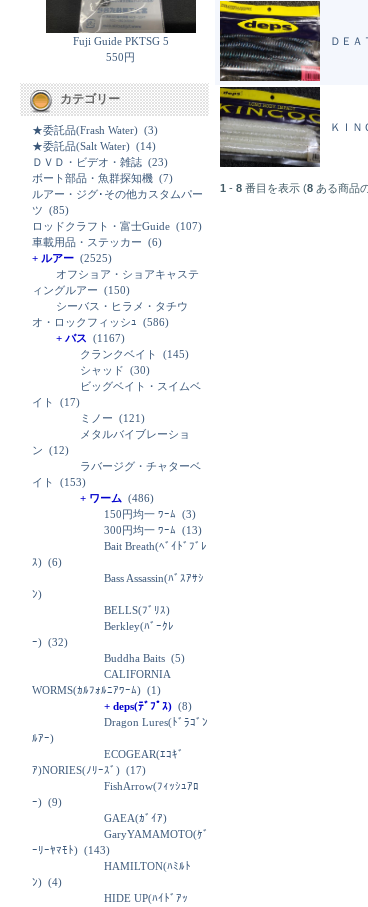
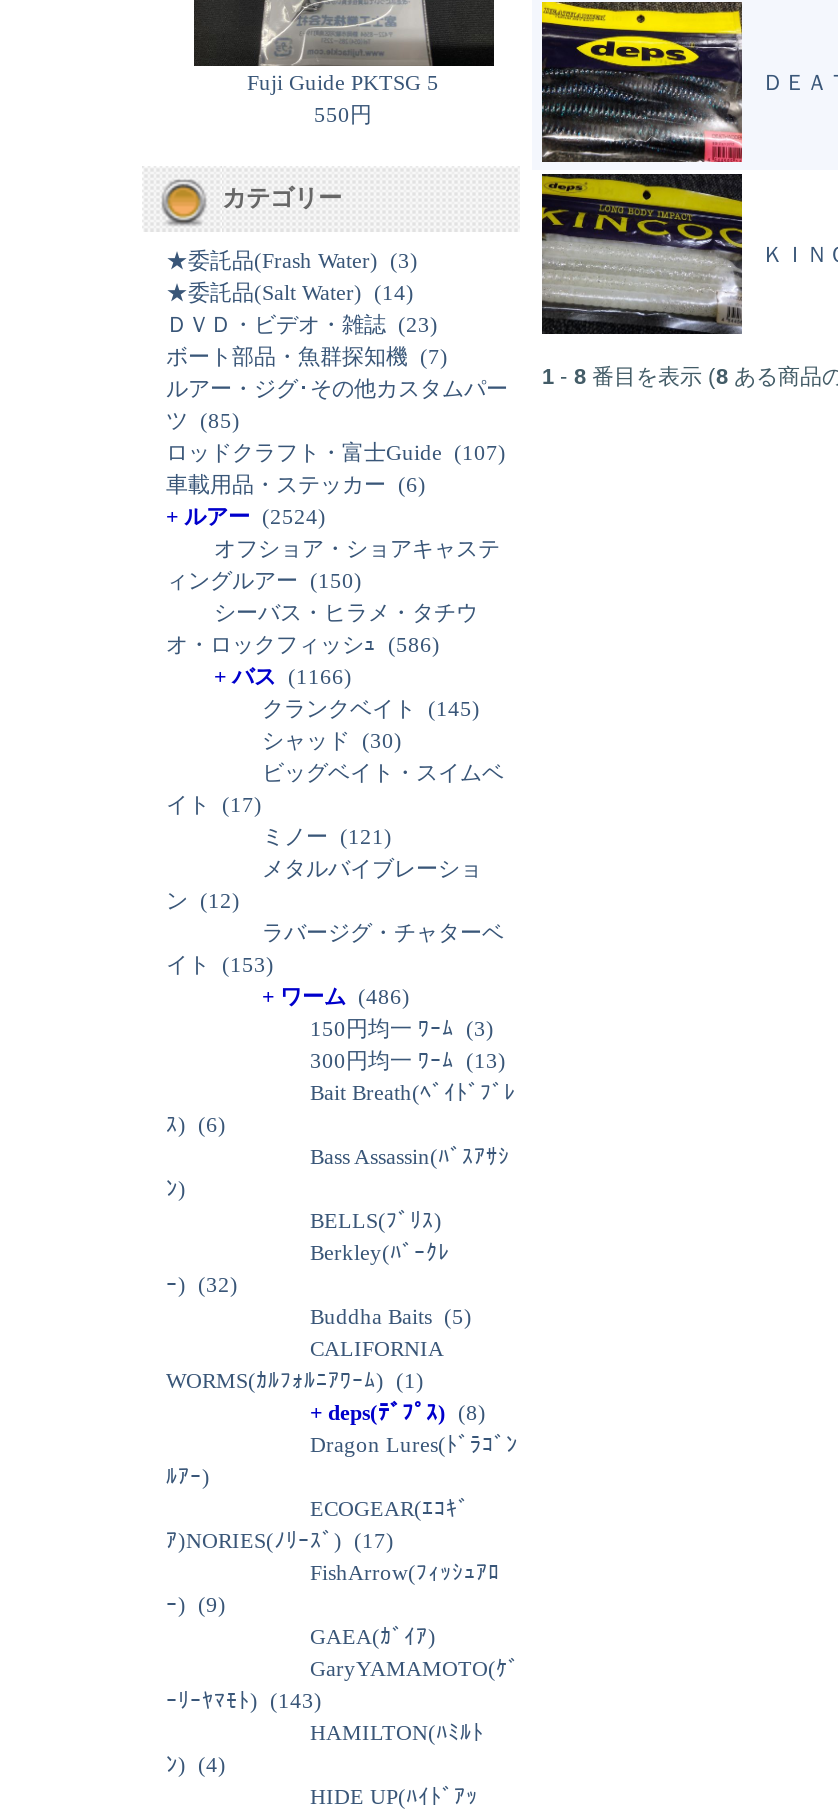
[32,252,112,264] + ルアー(2525) -> [166,504,326,528] + ルアー(2524)
[56,332,125,344] + バス(1167) -> [214,664,352,688] + バス(1166)

